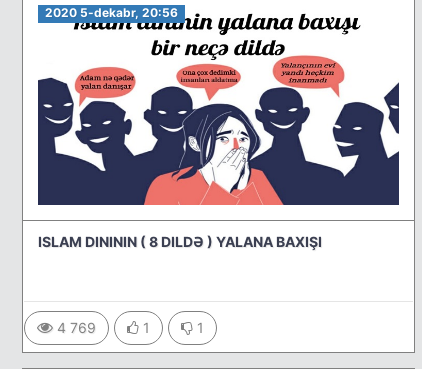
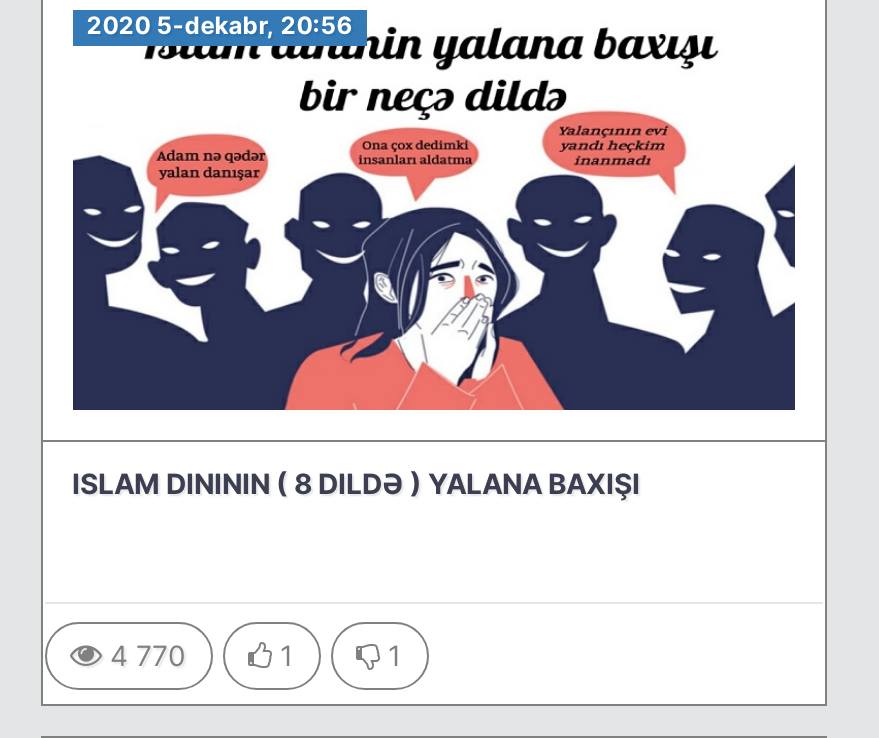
[52,319,95,336] 4 769 -> [102,638,186,672] 4 770

